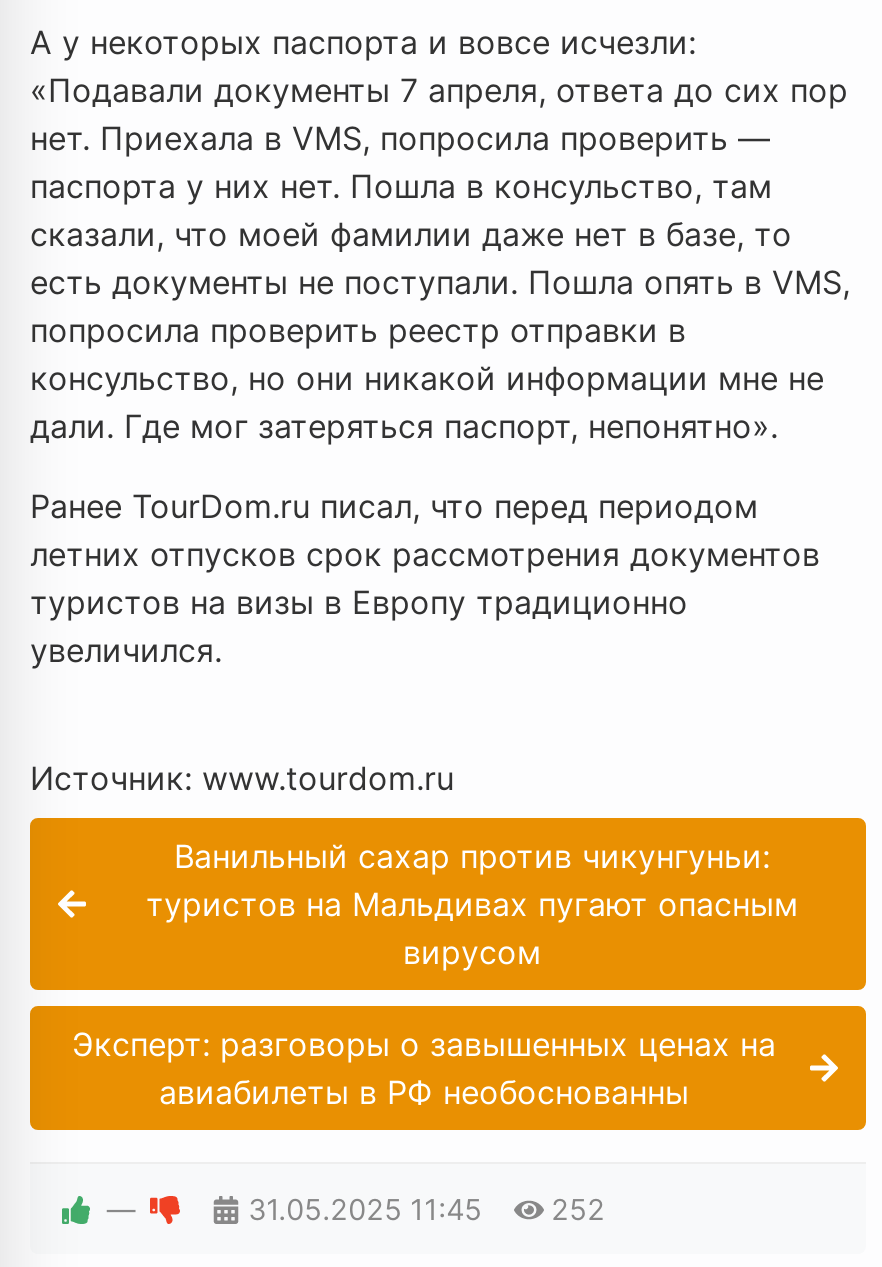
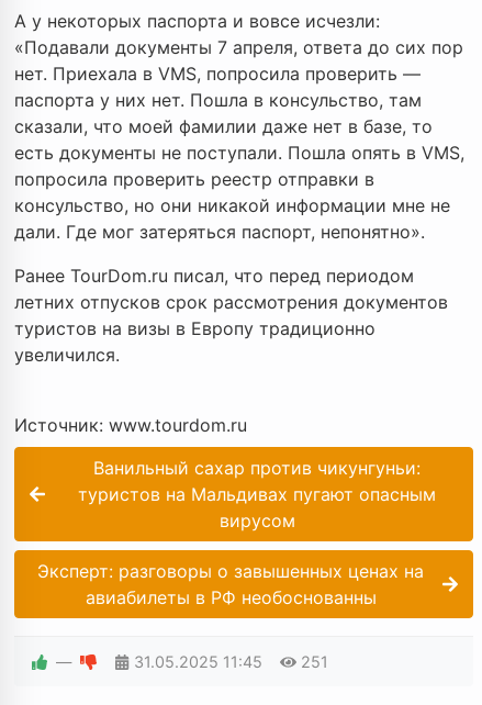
[248,1193,605,1227] 31.05.2025 11:45 252 -> [134,653,328,671] 31.05.2025 11:45 251

